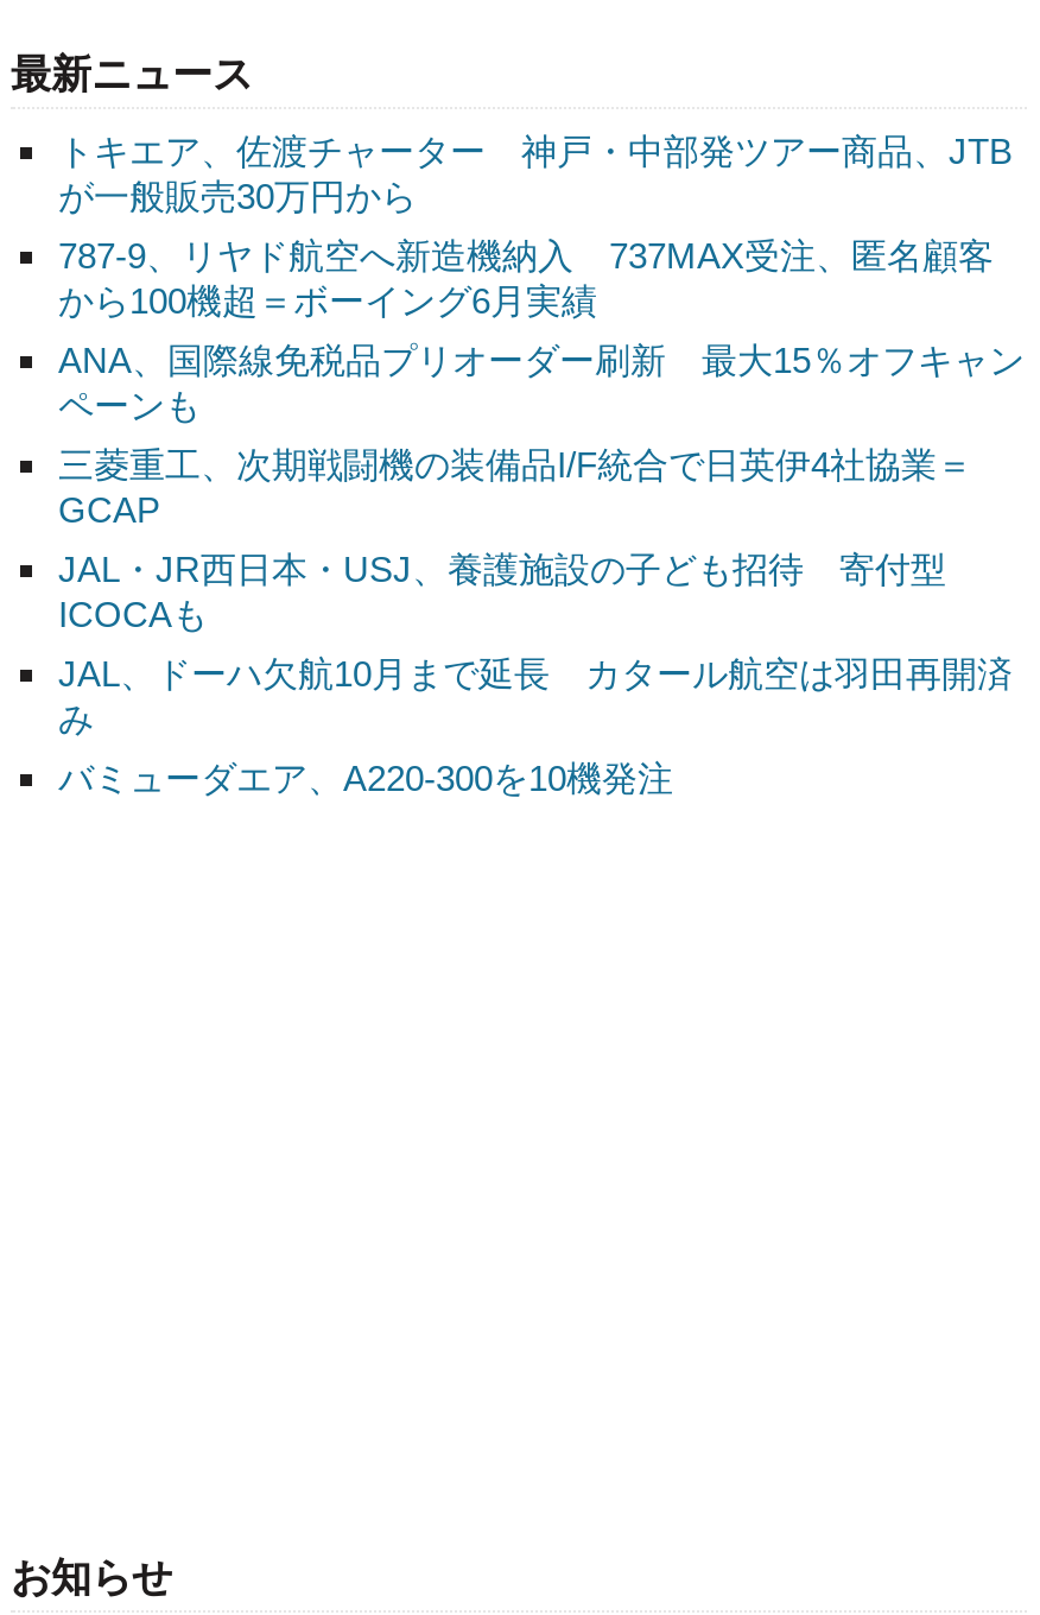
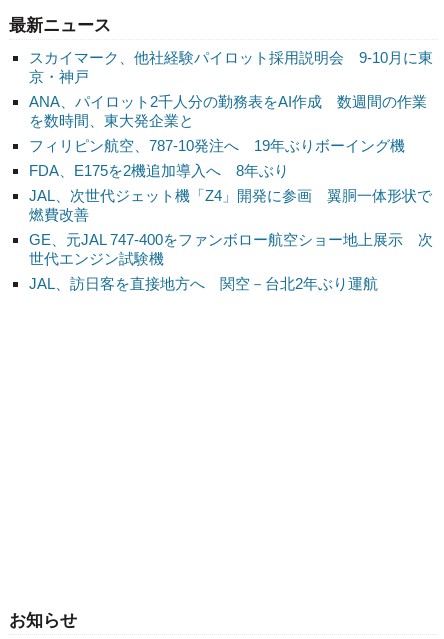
[58,130,1013,216] トキエア、佐渡チャーター 神戸・中部発ツアー商品、JTB | が一般販売30万円から -> [29,49,433,85] スカイマーク、他社経験パイロット採用説明会 9-10月に東 | 京・神戸
[58,235,994,320] 787-9、リヤド航空へ新造機納入 737MAX受注、匿名顧客 | から100機超＝ボーイング6月実績 -> [29,93,427,129] ANA、パイロット2千人分の勤務表をAI作成 数週間の作業 | を数時間、東大発企業と
[58,339,1025,425] ANA、国際線免税品プリオーダー刷新 最大15％オフキャン | ペーンも -> [29,137,405,154] フィリピン航空、787-10発注へ 19年ぶりボーイング機
[58,444,972,529] 三菱重工、次期戦闘機の装備品I/F統合で日英伊4社協業＝ | GCAP -> [29,162,289,179] FDA、E175を2機追加導入へ 8年ぶり
[58,548,946,634] JAL・JR西日本・USJ、養護施設の子ども招待 寄付型 | ICOCAも -> [29,187,432,223] JAL、次世代ジェット機「Z4」開発に参画 翼胴一体形状で | 燃費改善
[58,653,1013,738] JAL、ドーハ欠航10月まで延長 カタール航空は羽田再開済 | み -> [29,231,433,267] GE、元JAL 747-400をファンボロー航空ショー地上展示 次 | 世代エンジン試験機
[58,757,673,798] バミューダエア、A220-300を10機発注 -> [29,275,378,292] JAL、訪日客を直接地方へ 関空－台北2年ぶり運航

